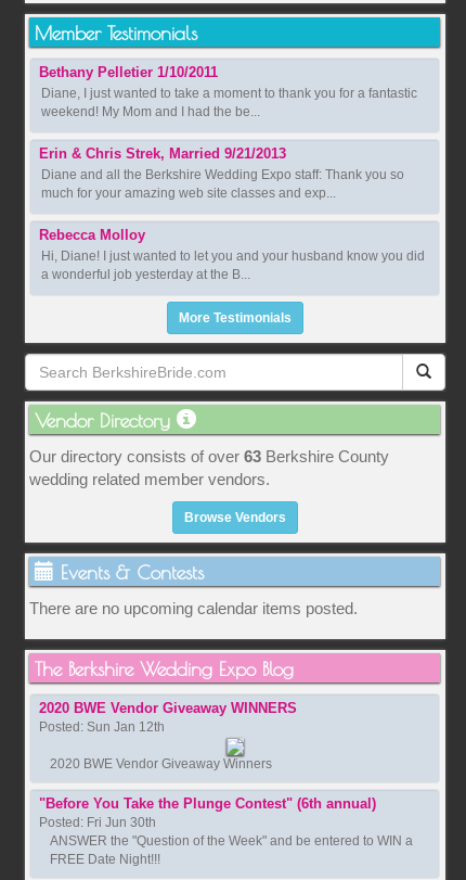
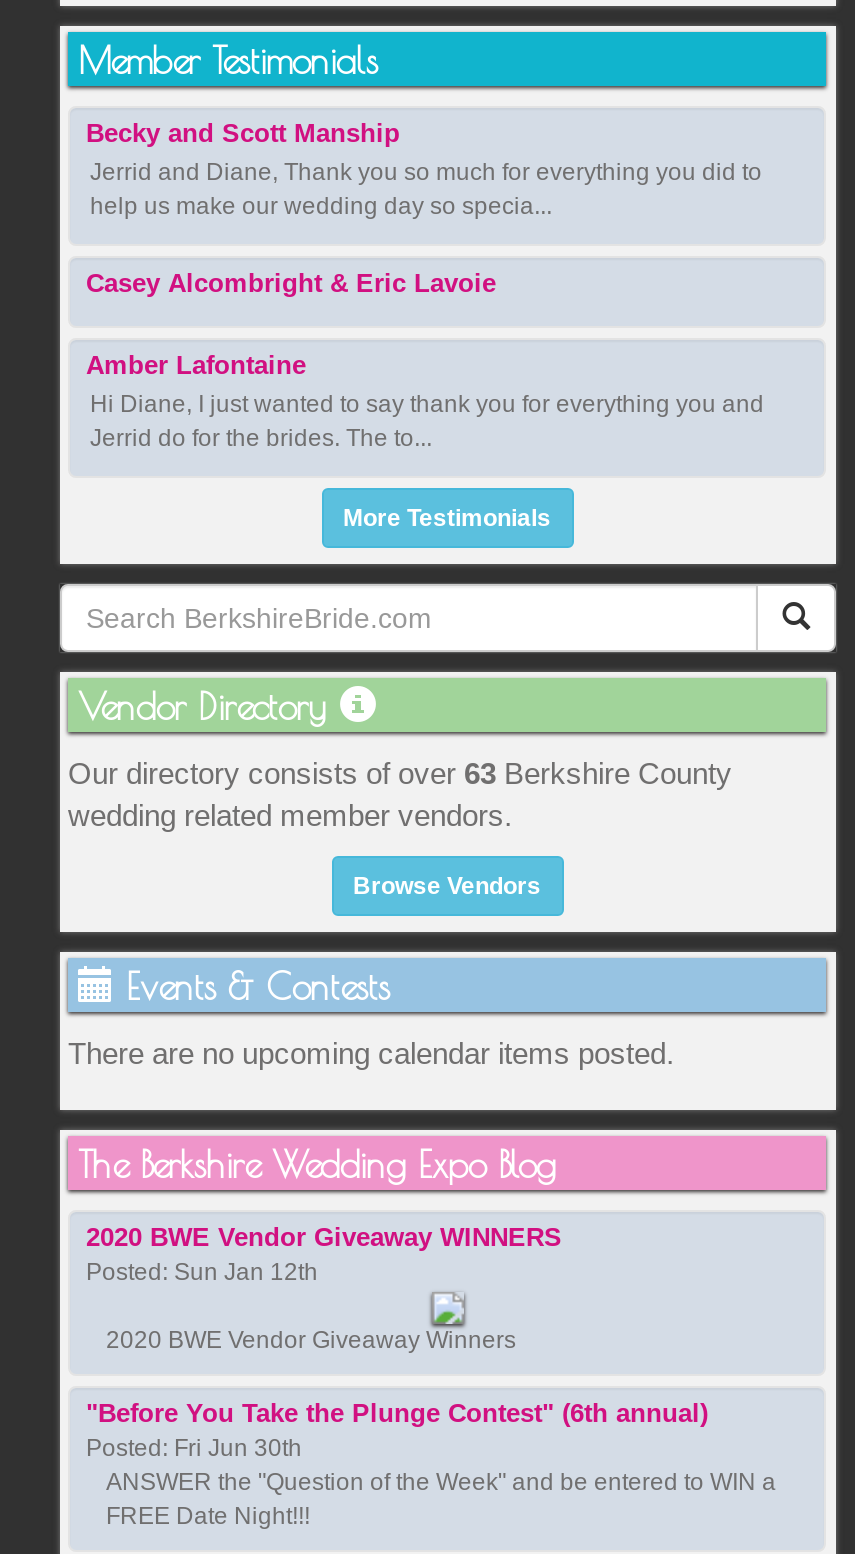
[39,64,417,120] Bethany Pelletier 1/10/2011 | Diane, I just wanted to take a moment to thank you for a fantastic | weekend! My Mom and I had the be... -> [86,119,762,221] Becky and Scott Manship | Jerrid and Diane, Thank you so much for everything you did to | help us make our wedding day so specia...
[39,146,404,201] Erin & Chris Strek, Married 9/21/2013 | Diane and all the Berkshire Wedding Expo staff: Thank you so | much for your amazing web site classes and exp... -> [86,269,496,299] Casey Alcombright & Eric Lavoie
[39,227,425,282] Rebecca Molloy | Hi, Diane! I just wanted to let you and your husband know you did | a wonderful job yesterday at the B... -> [86,351,764,453] Amber Lafontaine | Hi Diane, I just wanted to say thank you for everything you and | Jerrid do for the brides. The to...

